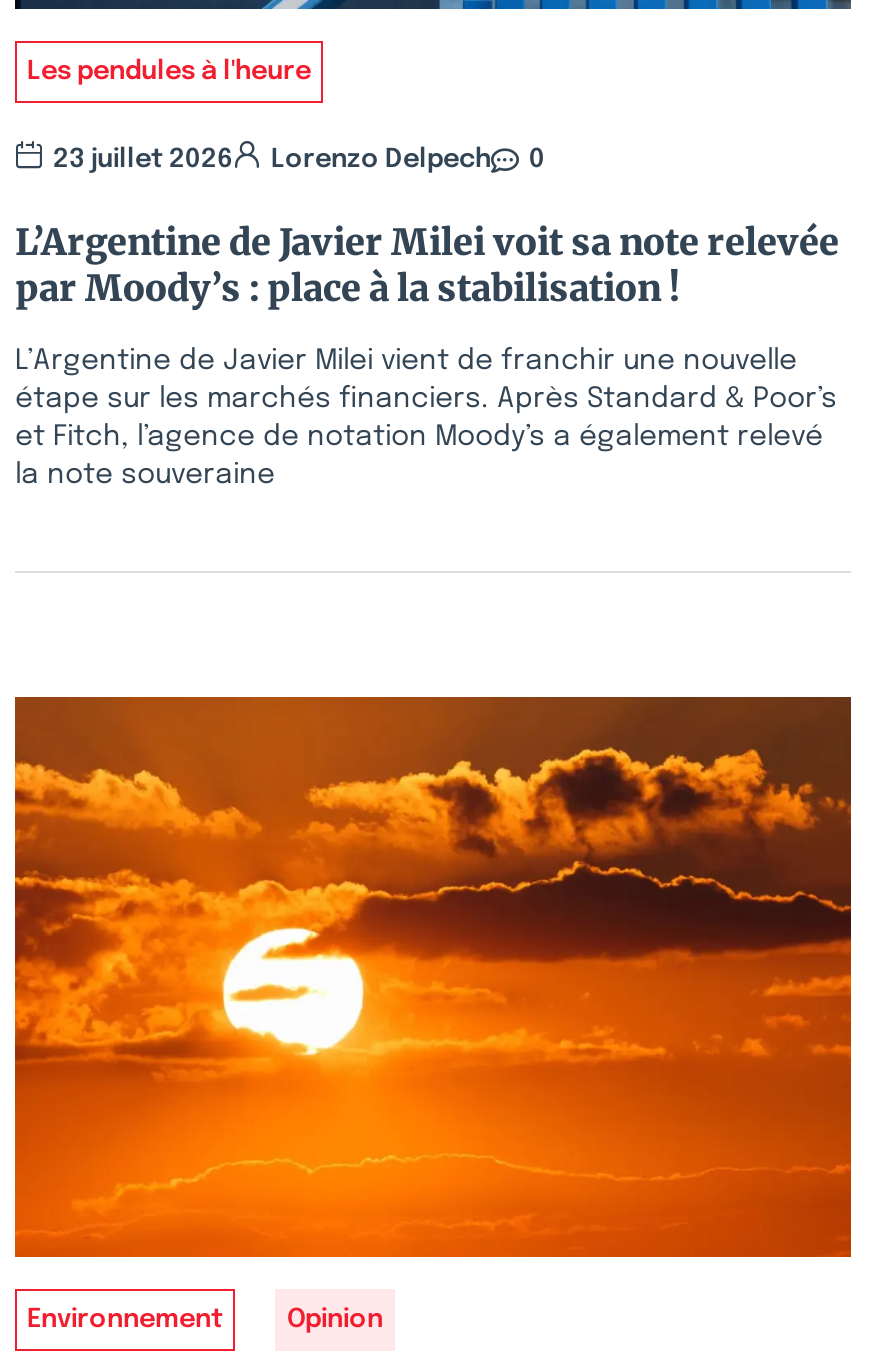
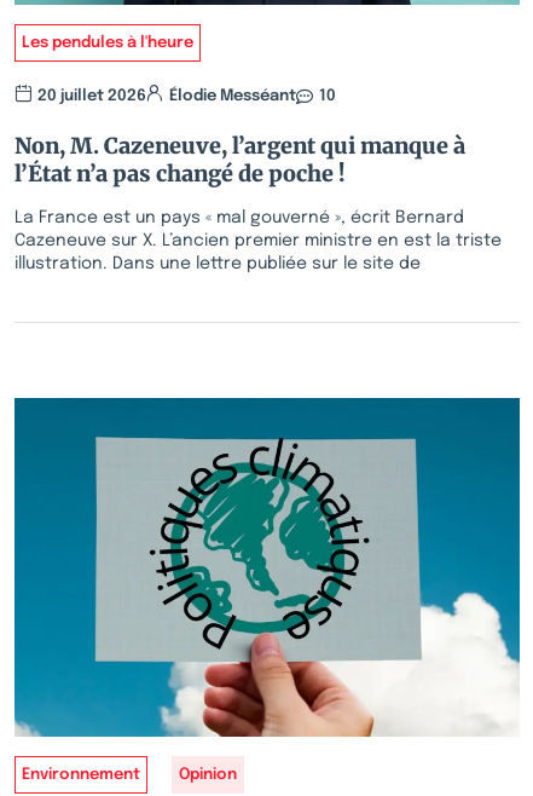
[53,146,545,172] 23 juillet 2026 | Lorenzo Delpech | 0 -> [37,88,336,104] 20 juillet 2026 | Élodie Messéant | 10
[15,218,839,310] L’Argentine de Javier Milei voit sa note relevée | par Moody’s : place à la stabilisation ! -> [15,132,465,187] Non, M. Cazeneuve, l’argent qui manque à | l’État n’a pas changé de poche !
[15,346,837,488] L’Argentine de Javier Milei vient de franchir une nouvelle | étape sur les marchés financiers. Après Standard & Poor’s | et Fitch, l’agence de notation Moody’s a également relevé | la note souveraine -> [15,209,502,272] La France est un pays « mal gouverné », écrit Bernard | Cazeneuve sur X. L’ancien premier ministre en est la triste | illustration. Dans une lettre publiée sur le site de
[13,694,853,1260] [image] -> [13,397,521,738] [image]

